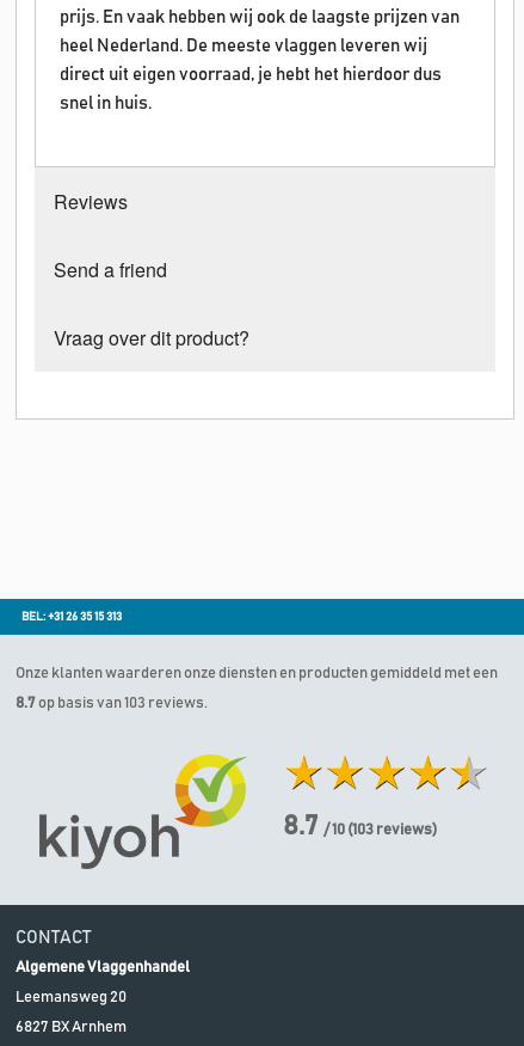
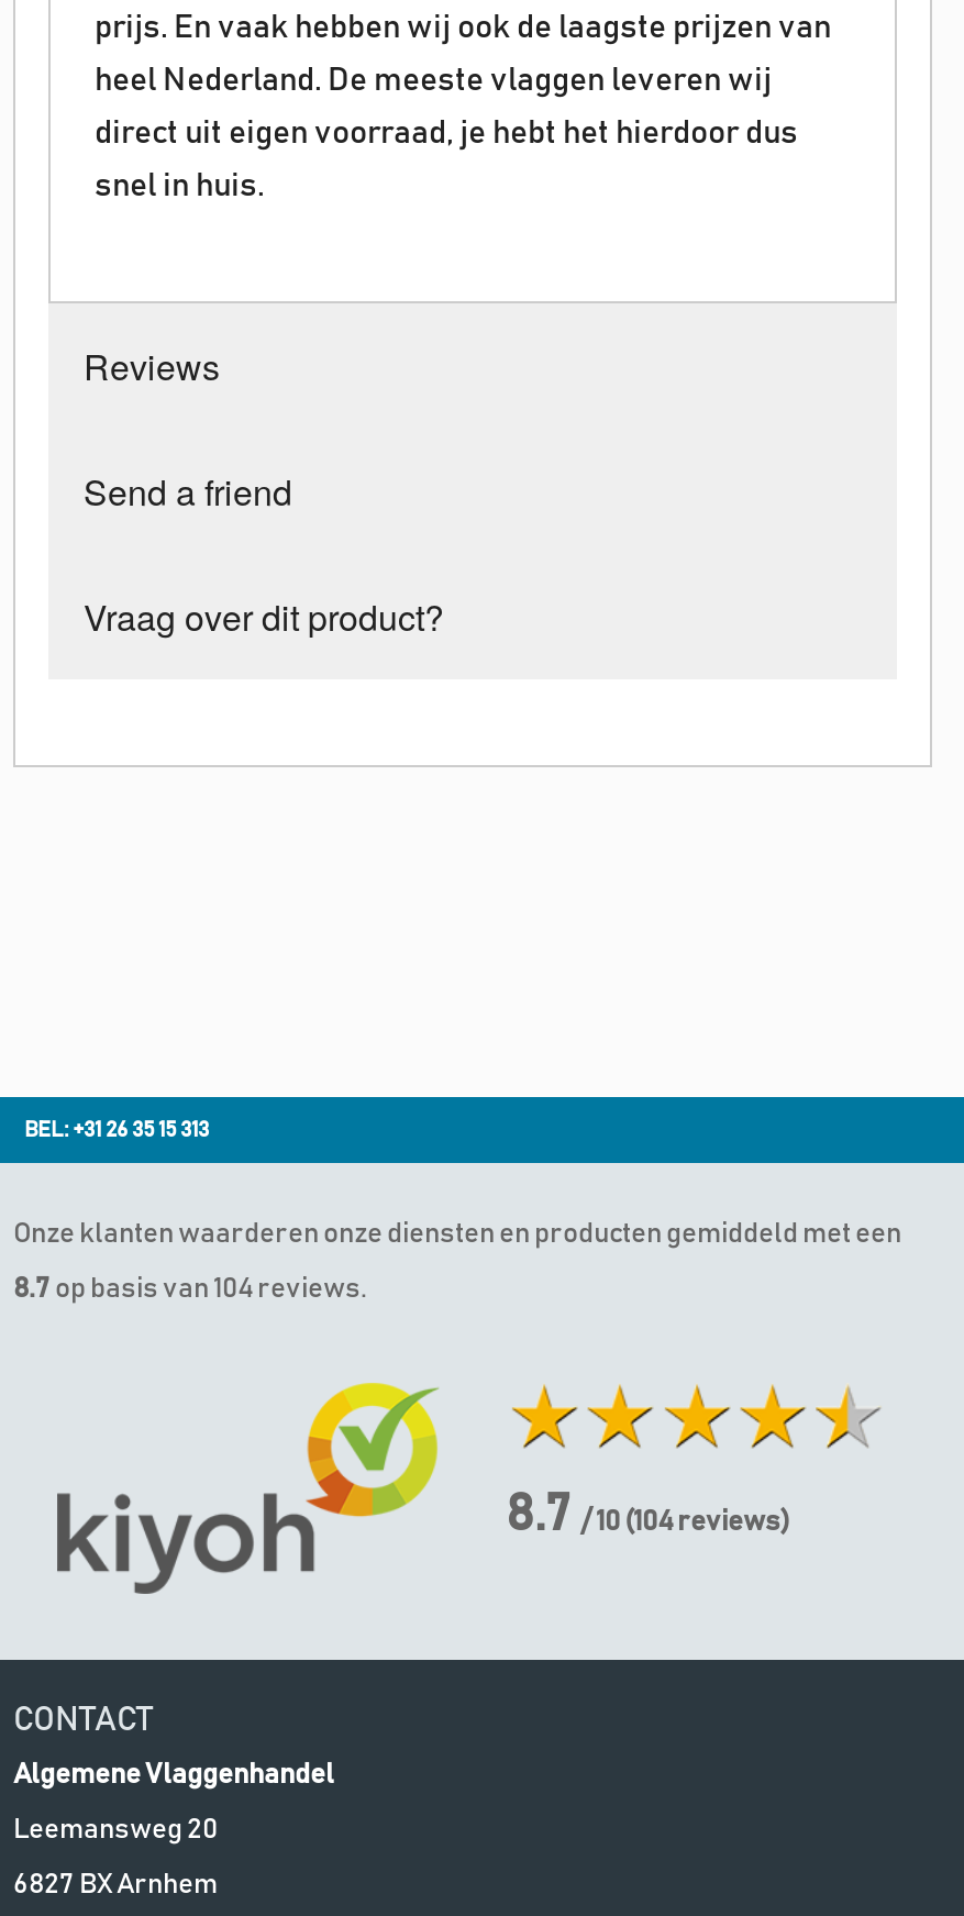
[16,696,208,711] 8.7 op basis van 103 reviews. -> [13,1275,367,1303] 8.7 op basis van 104 reviews.
[283,813,437,840] 8.7 / 10 (103reviews) -> [506,1490,789,1541] 8.7 / 10 (104reviews)

